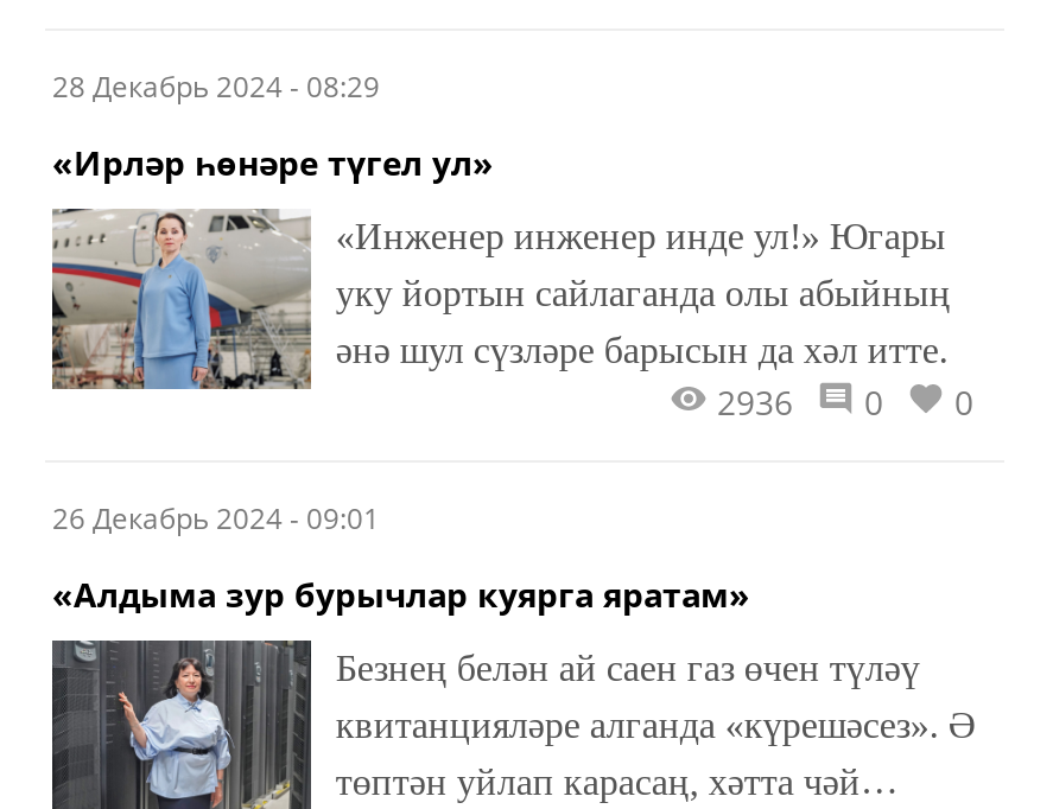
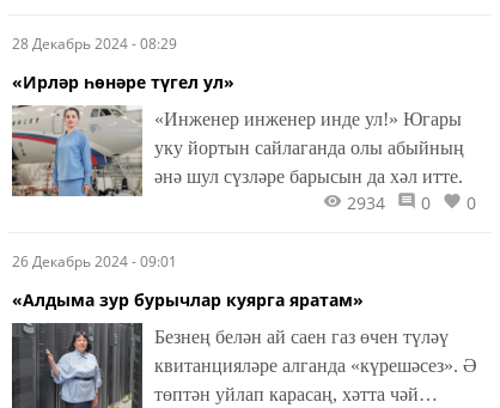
[717,378,973,423] 2936 0 0 -> [347,191,476,214] 2934 0 0

